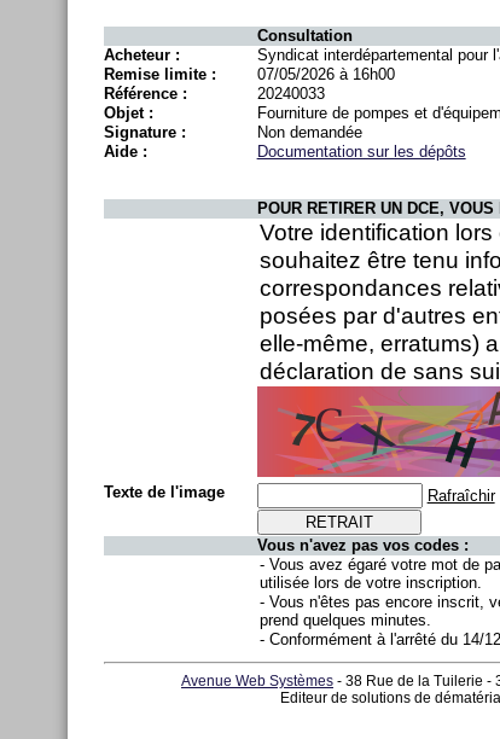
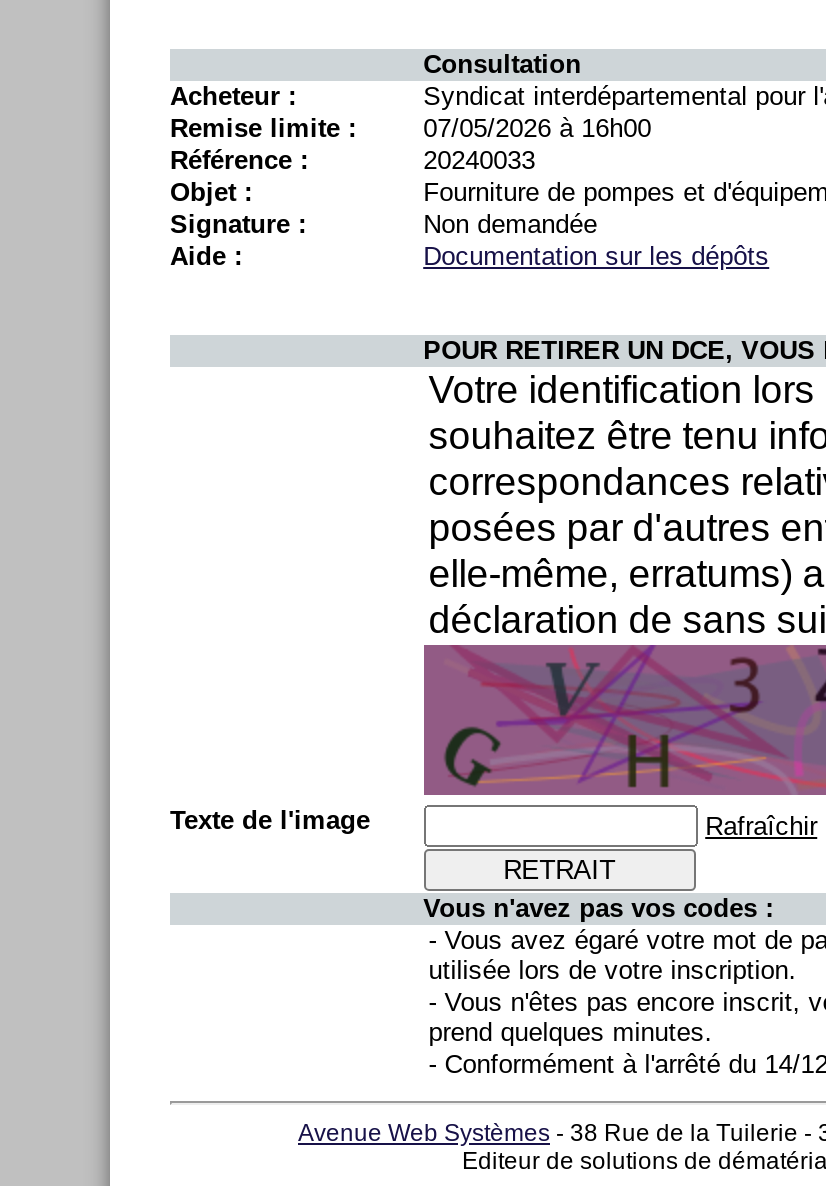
[257,388,496,477] [image] -> [424,647,820,795] [image]

